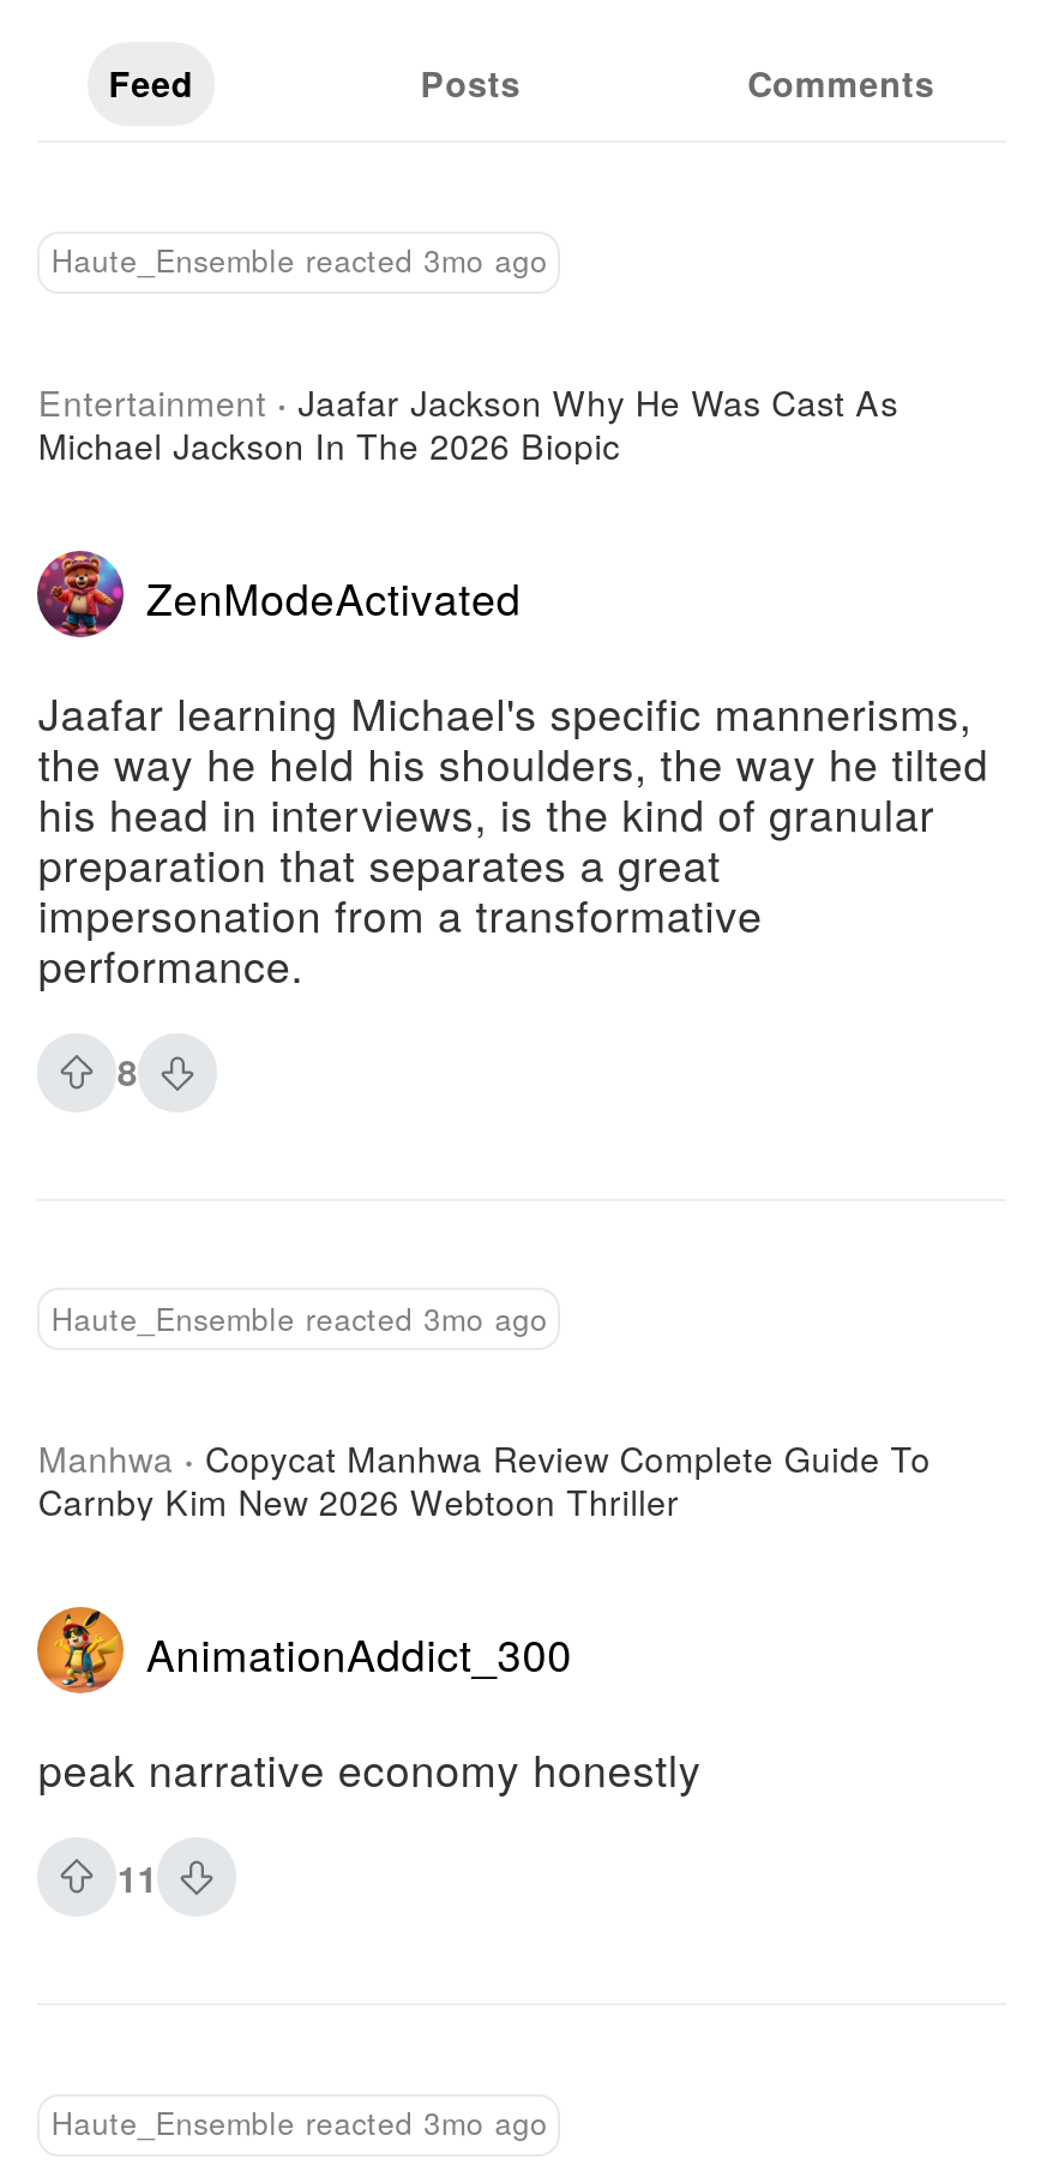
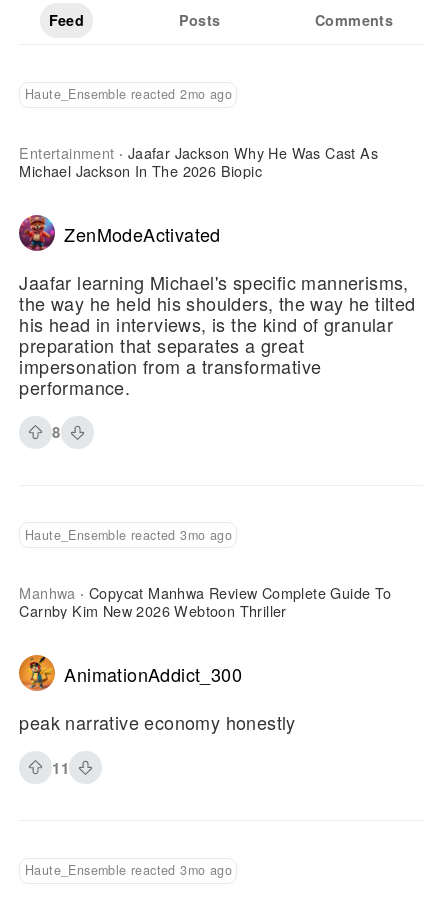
[51,239,548,282] Haute_Ensemble reacted 3mo ago -> [25,85,232,103] Haute_Ensemble reacted 2mo ago

